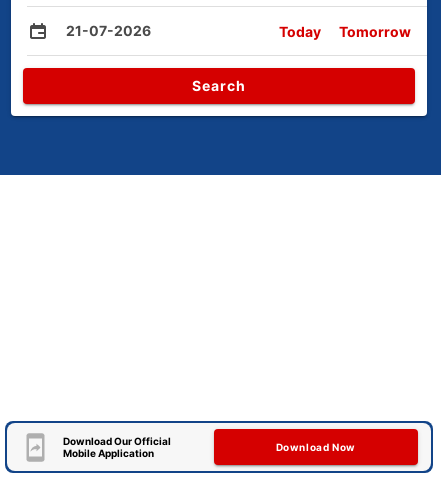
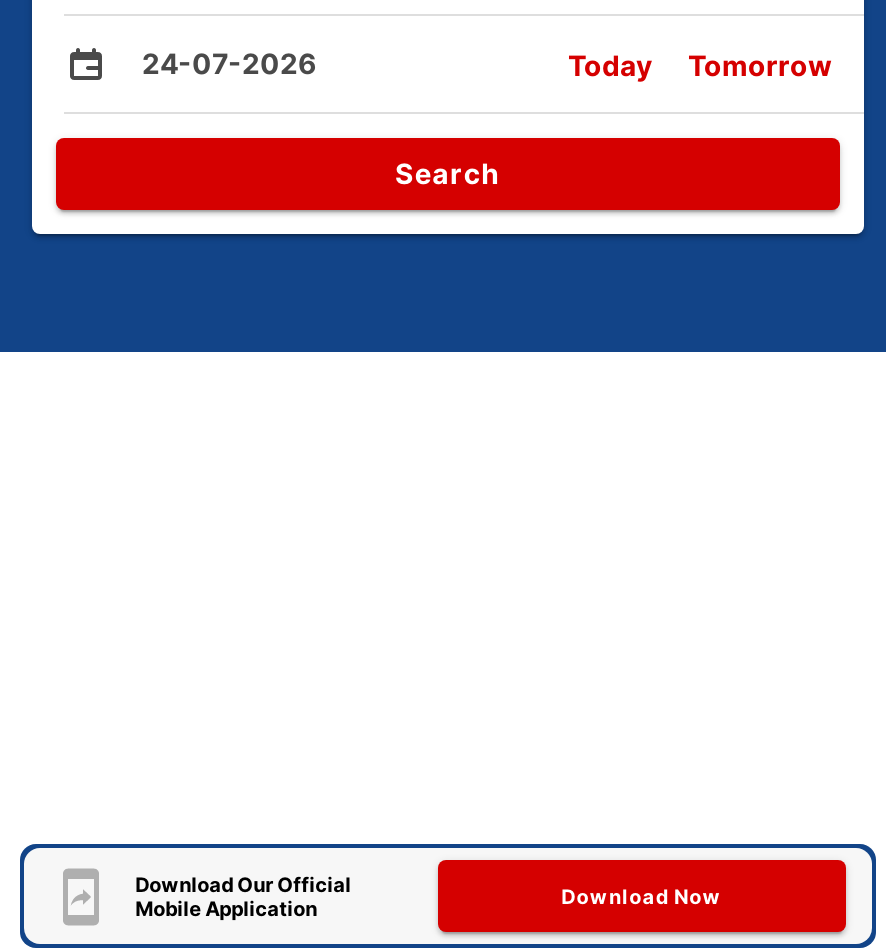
[66,22,151,39] 21-07-2026 -> [142,46,316,80] 24-07-2026

